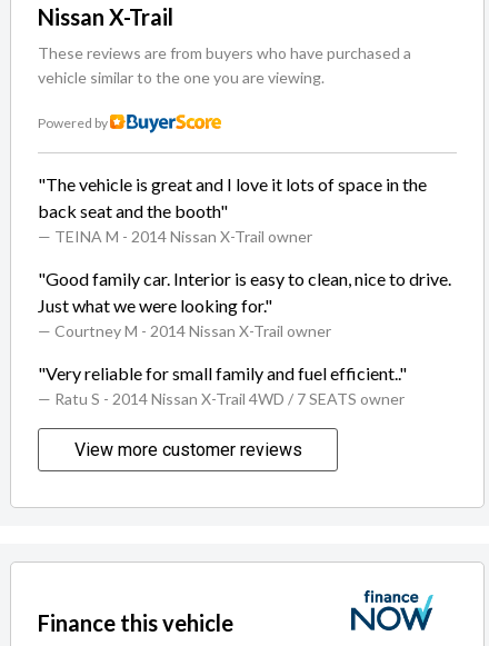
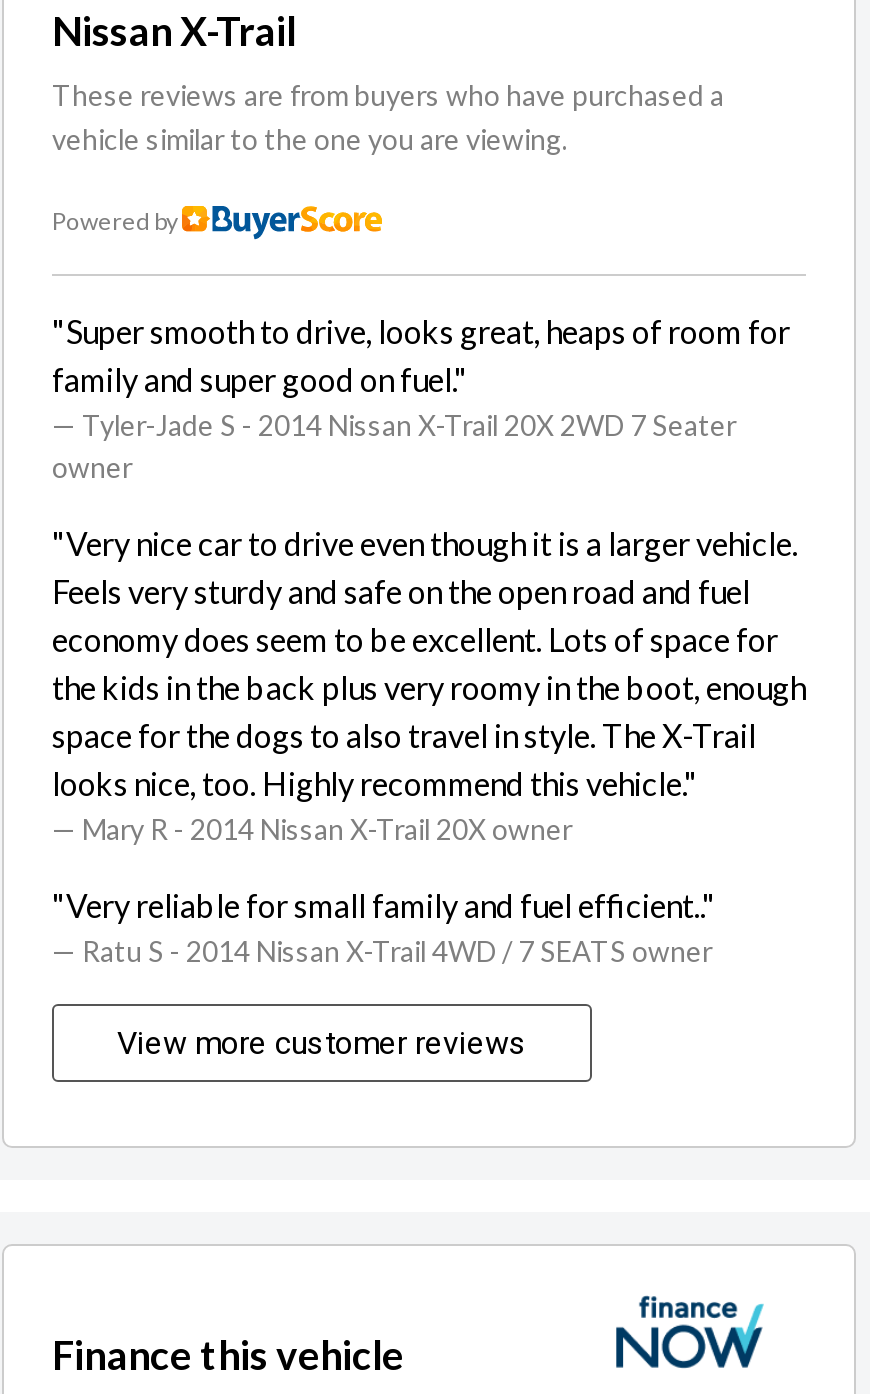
[38,173,427,245] "The vehicle is great and I love it lots of space in the | back seat and the booth" | — TEINA M - 2014 Nissan X-Trail owner -> [52,311,790,483] "Super smooth to drive, looks great, heaps of room for | family and super good on fuel." | — Tyler-Jade S - 2014 Nissan X-Trail 20X 2WD 7 Seater | owner
[38,268,451,340] "Good family car. Interior is easy to clean, nice to drive. | Just what we were looking for." | — Courtney M - 2014 Nissan X-Trail owner -> [52,523,806,845] "Very nice car to drive even though it is a larger vehicle. | Feels very sturdy and safe on the open road and fuel | economy does seem to be excellent. Lots of space for | the kids in the back plus very roomy in the boot, enough | space for the dogs to also travel in style. The X-Trail | looks nice, too. Highly recommend this vehicle." | — Mary R - 2014 Nissan X-Trail 20X owner

